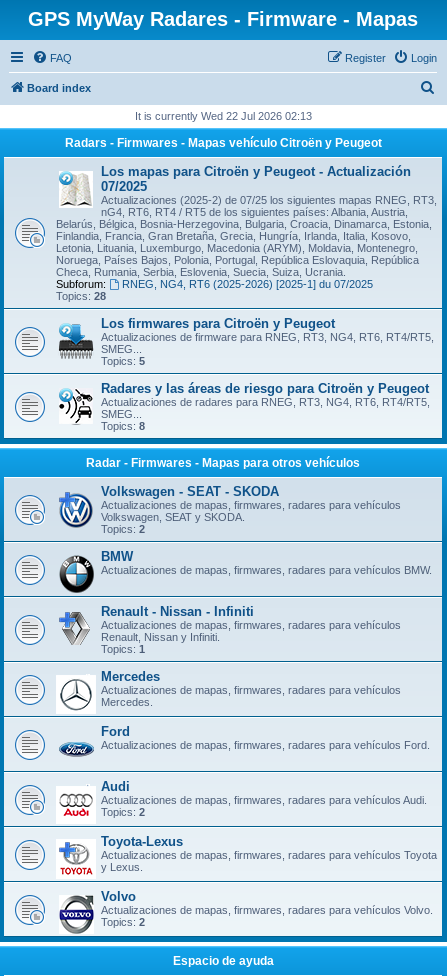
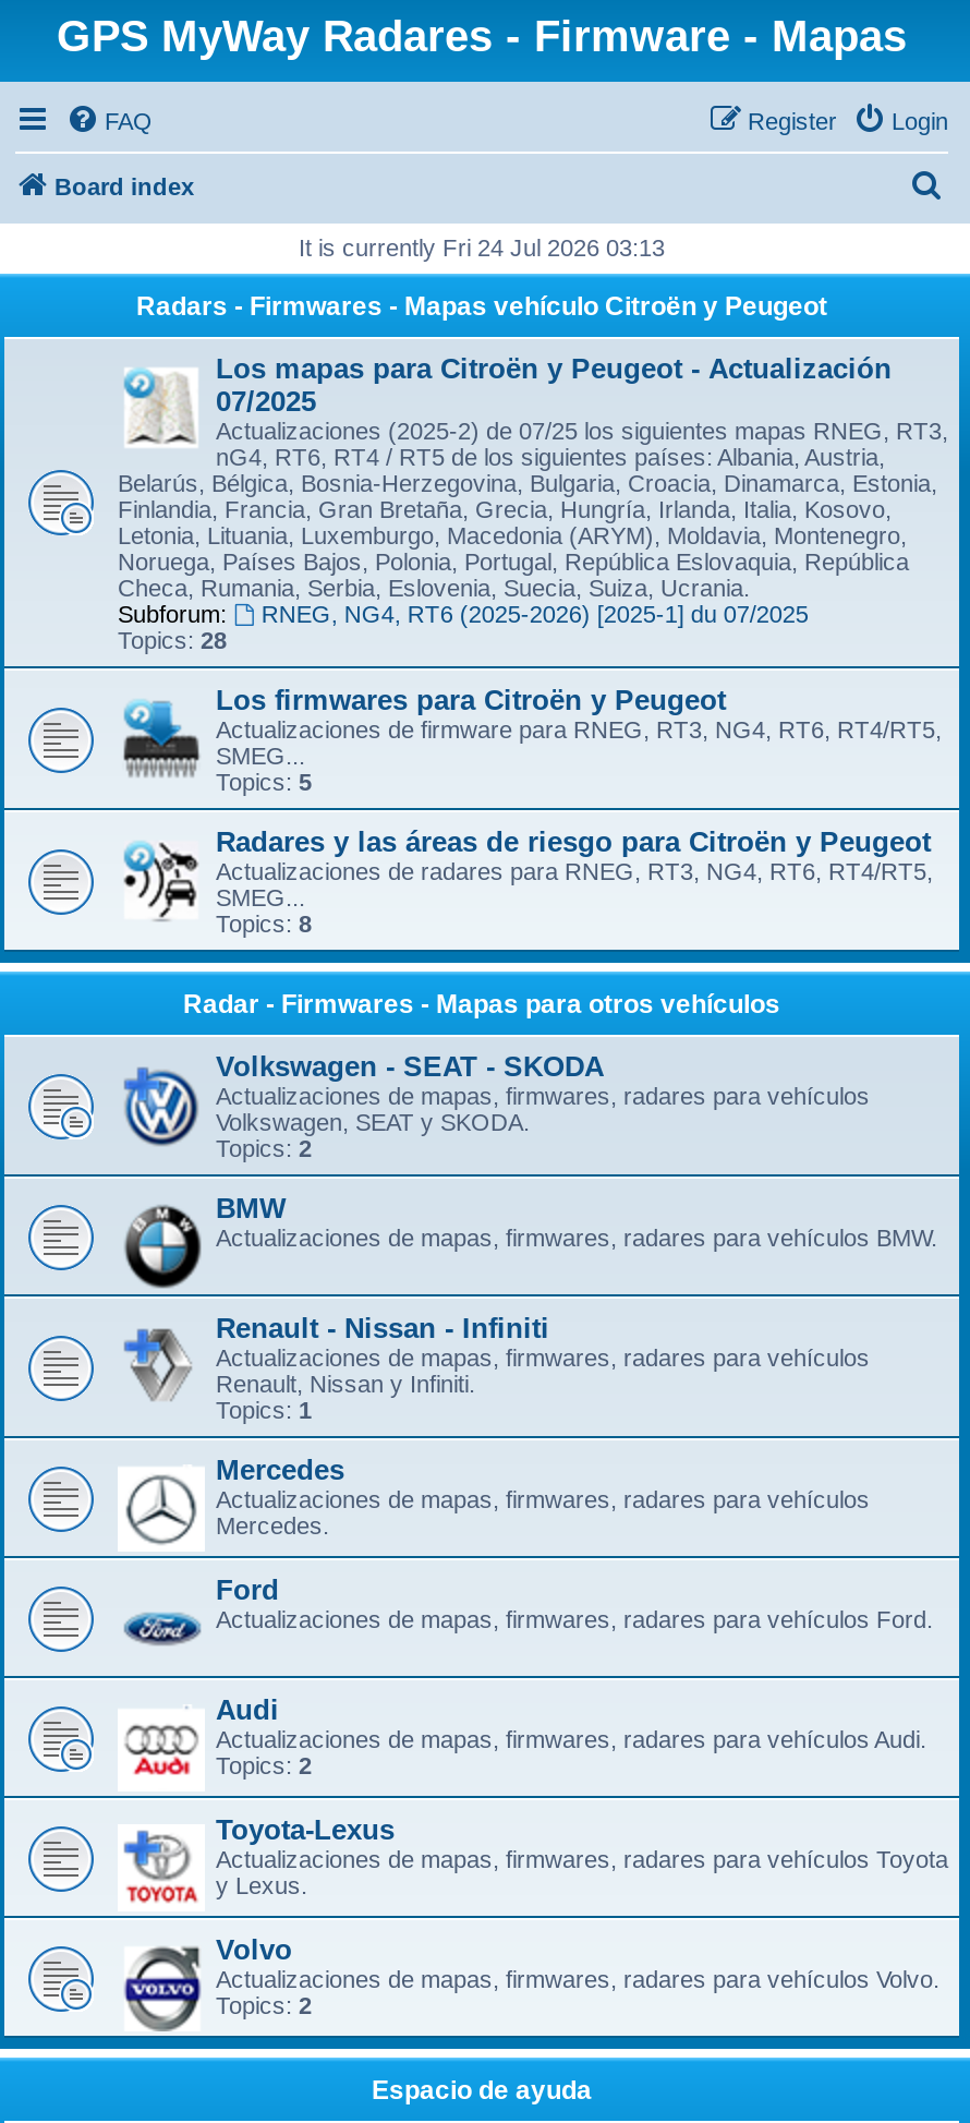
[134,110,311,122] It is currently Wed 22 Jul 2026 02:13 -> [299,234,665,261] It is currently Fri 24 Jul 2026 03:13

